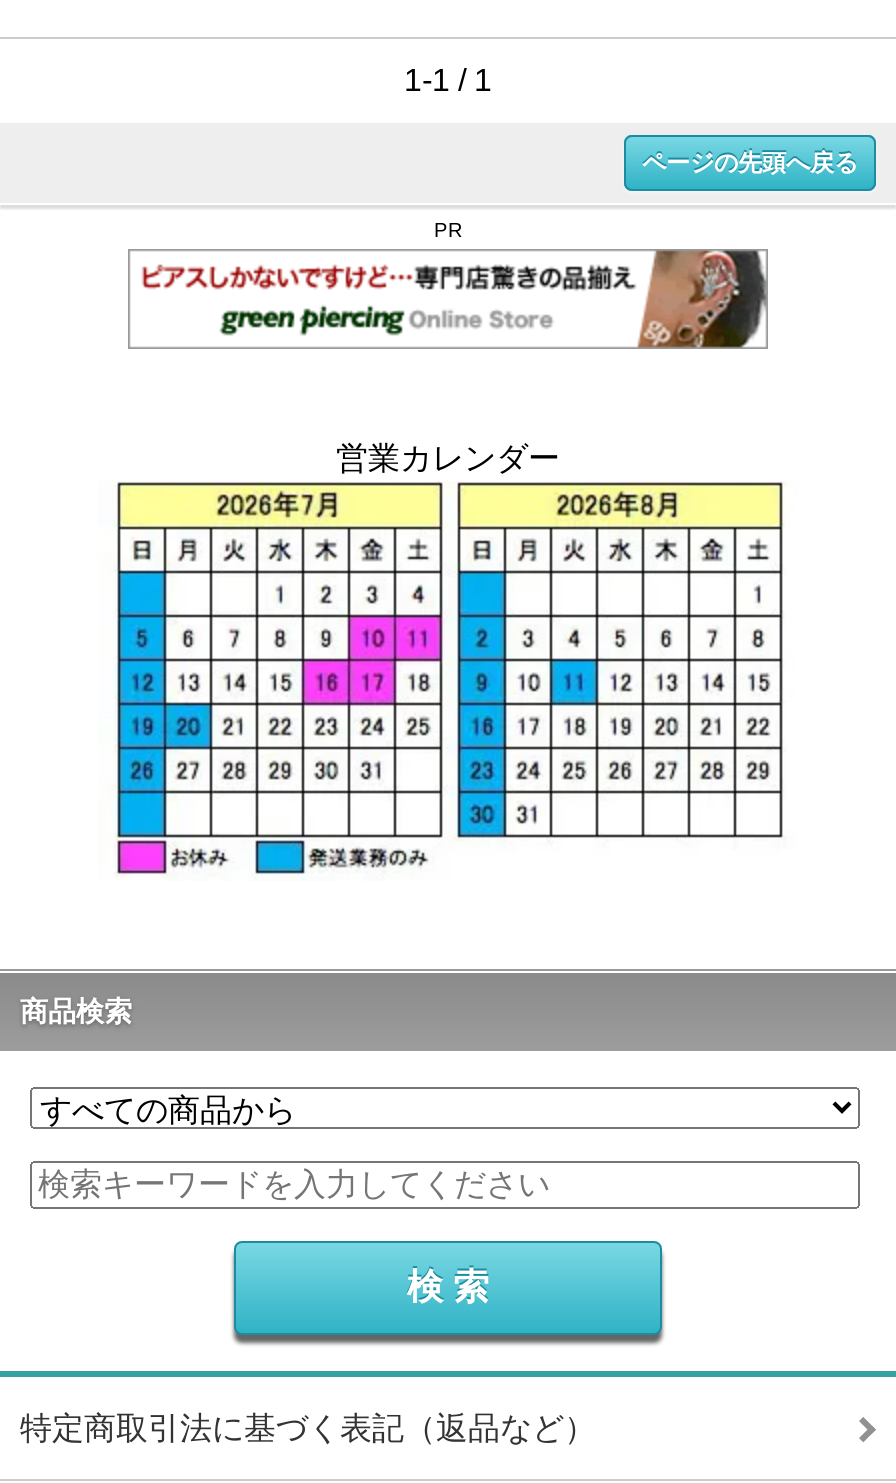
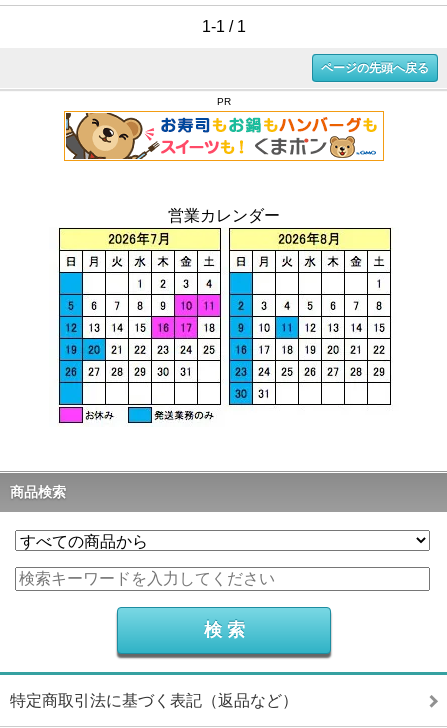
[128,247,770,351] [image] -> [63,110,385,162] [image]

